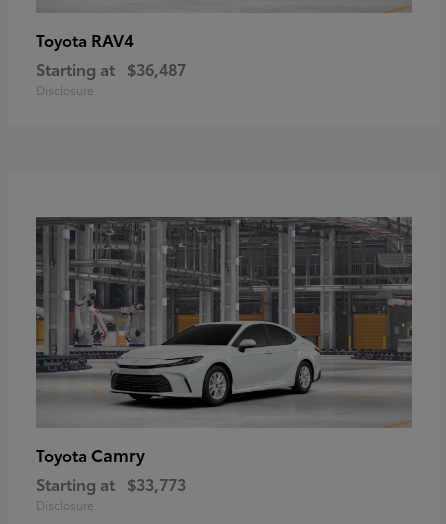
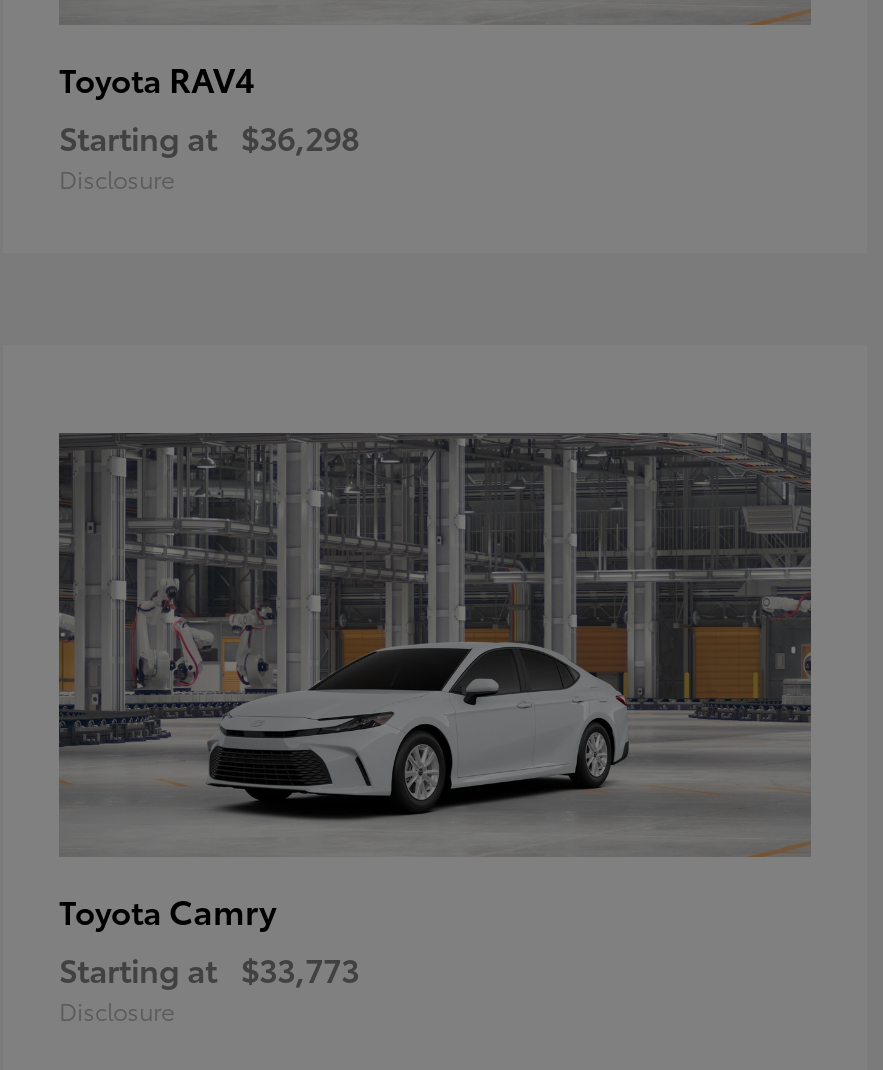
[36,57,186,80] Starting at $36,487 -> [59,114,359,160] Starting at $36,298

